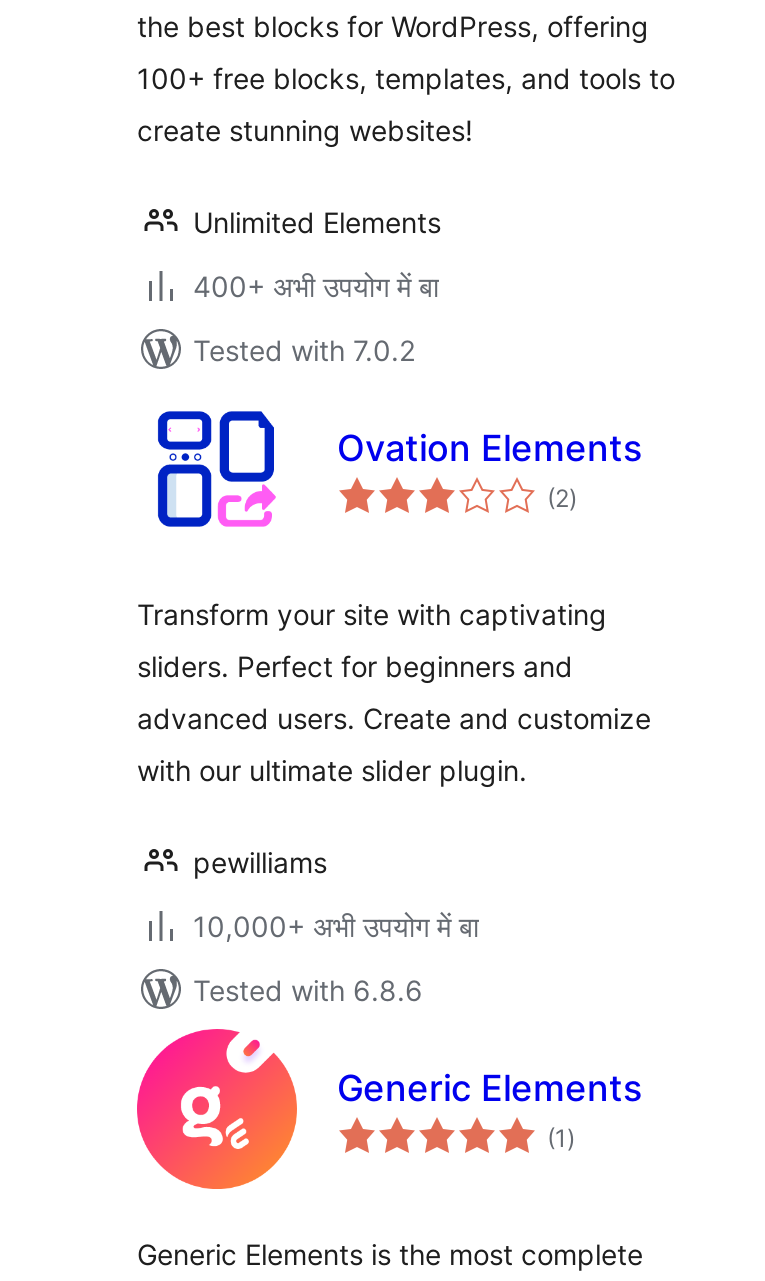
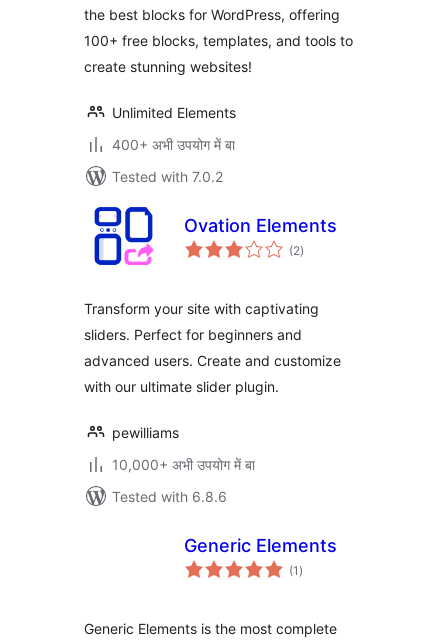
[135,1027,299,1191] [image] -> none

